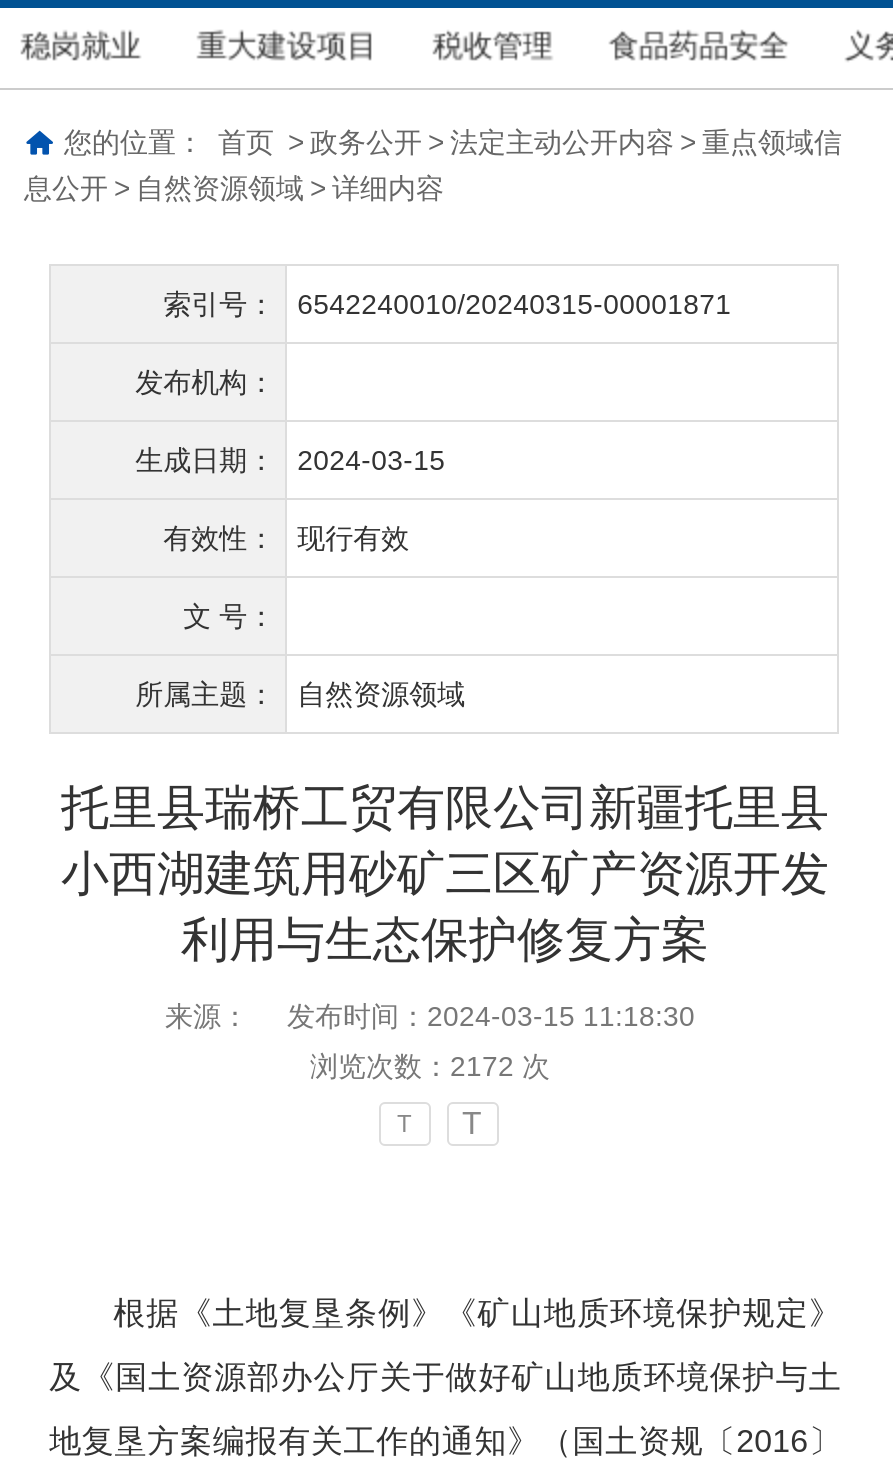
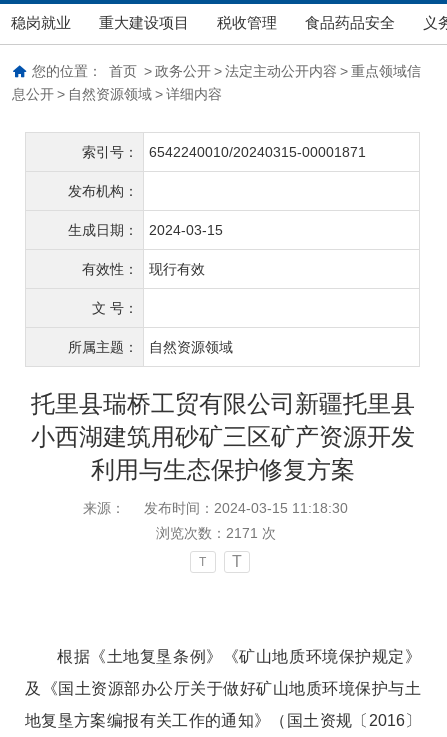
[310,1049,550,1081] 浏览次数：2172次 -> [155,524,275,540] 浏览次数：2171次

